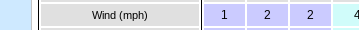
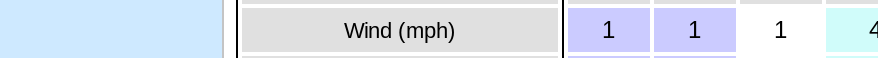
[264,8,271,22] 2 -> [688,16,702,44] 1
[307,8,314,22] 2 -> [774,16,788,44] 1

